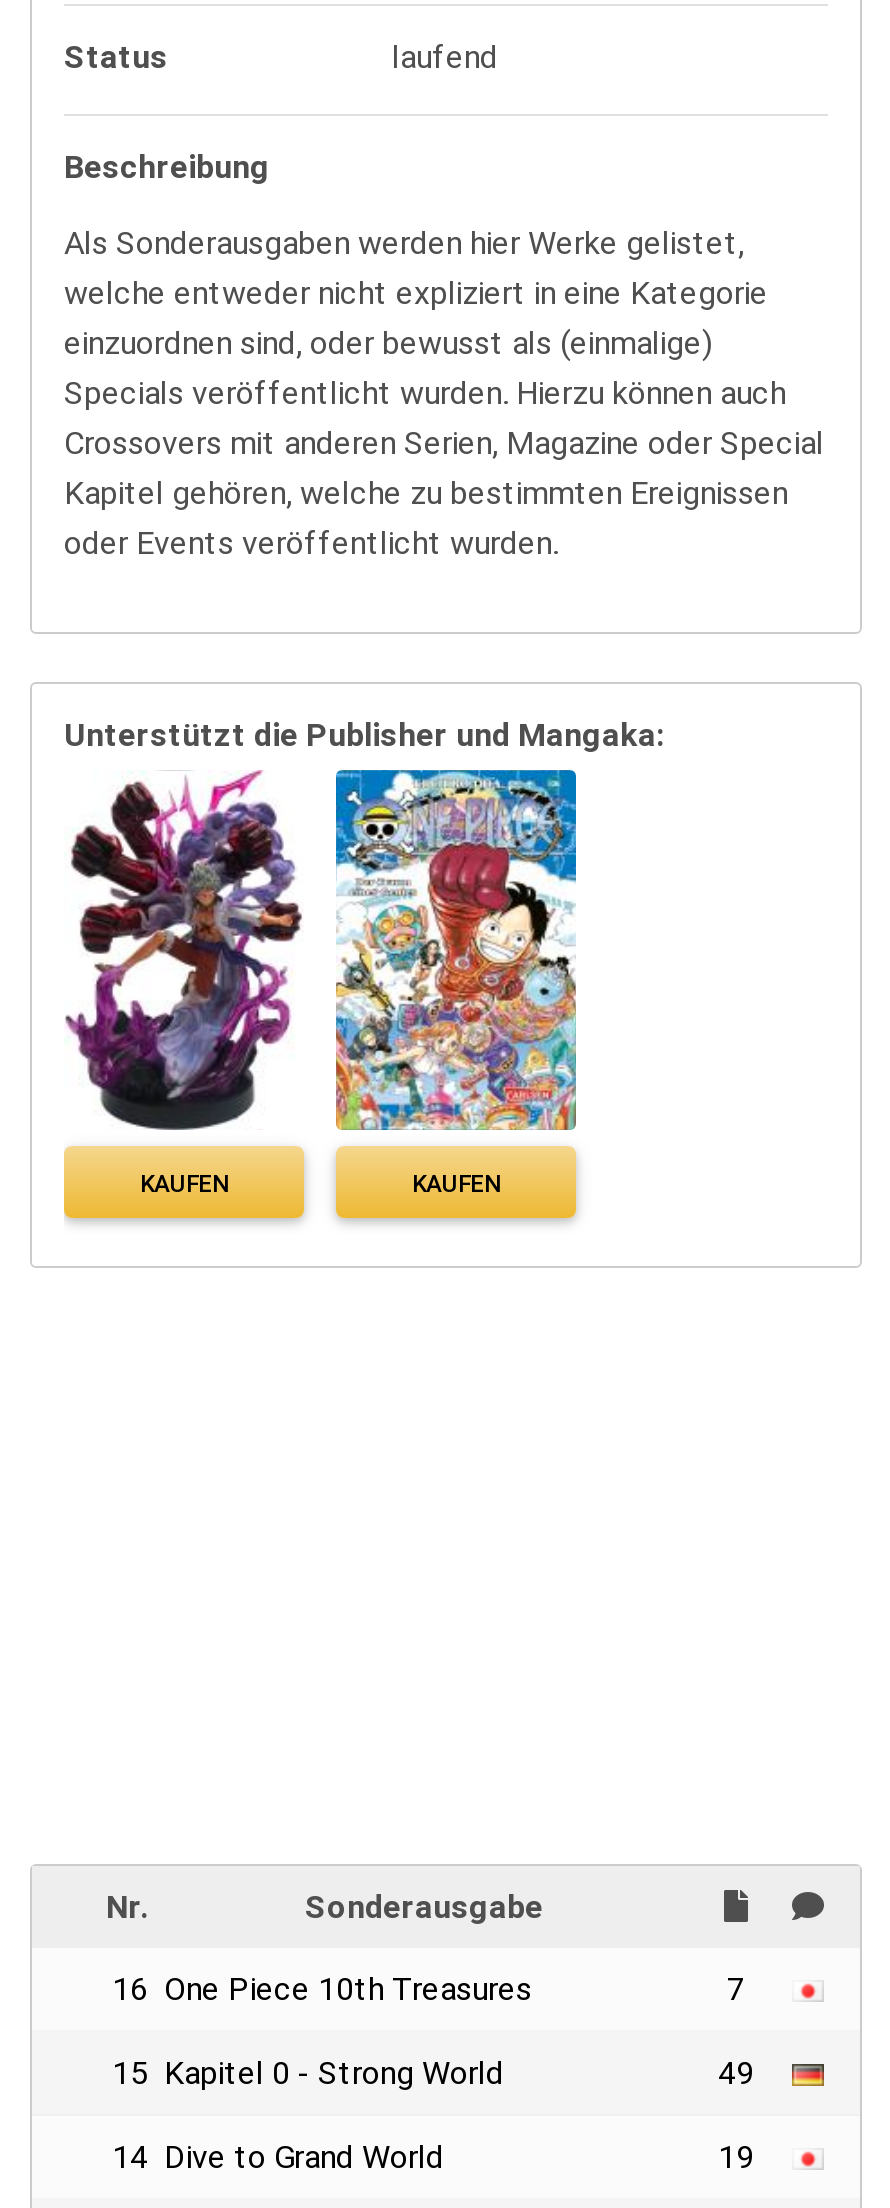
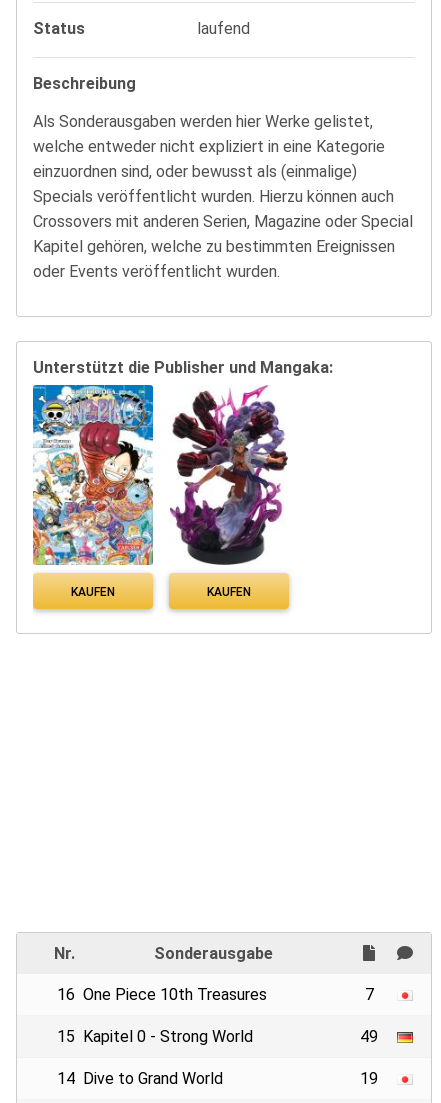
[64,770,304,1132] [image] -> [32,384,154,566] [image]
[334,768,578,1132] [image] -> [169,385,289,566] [image]

